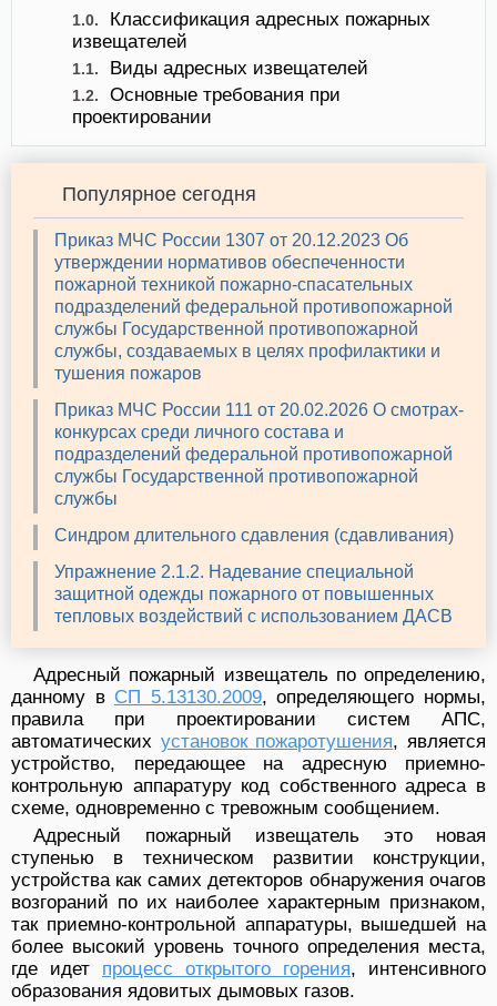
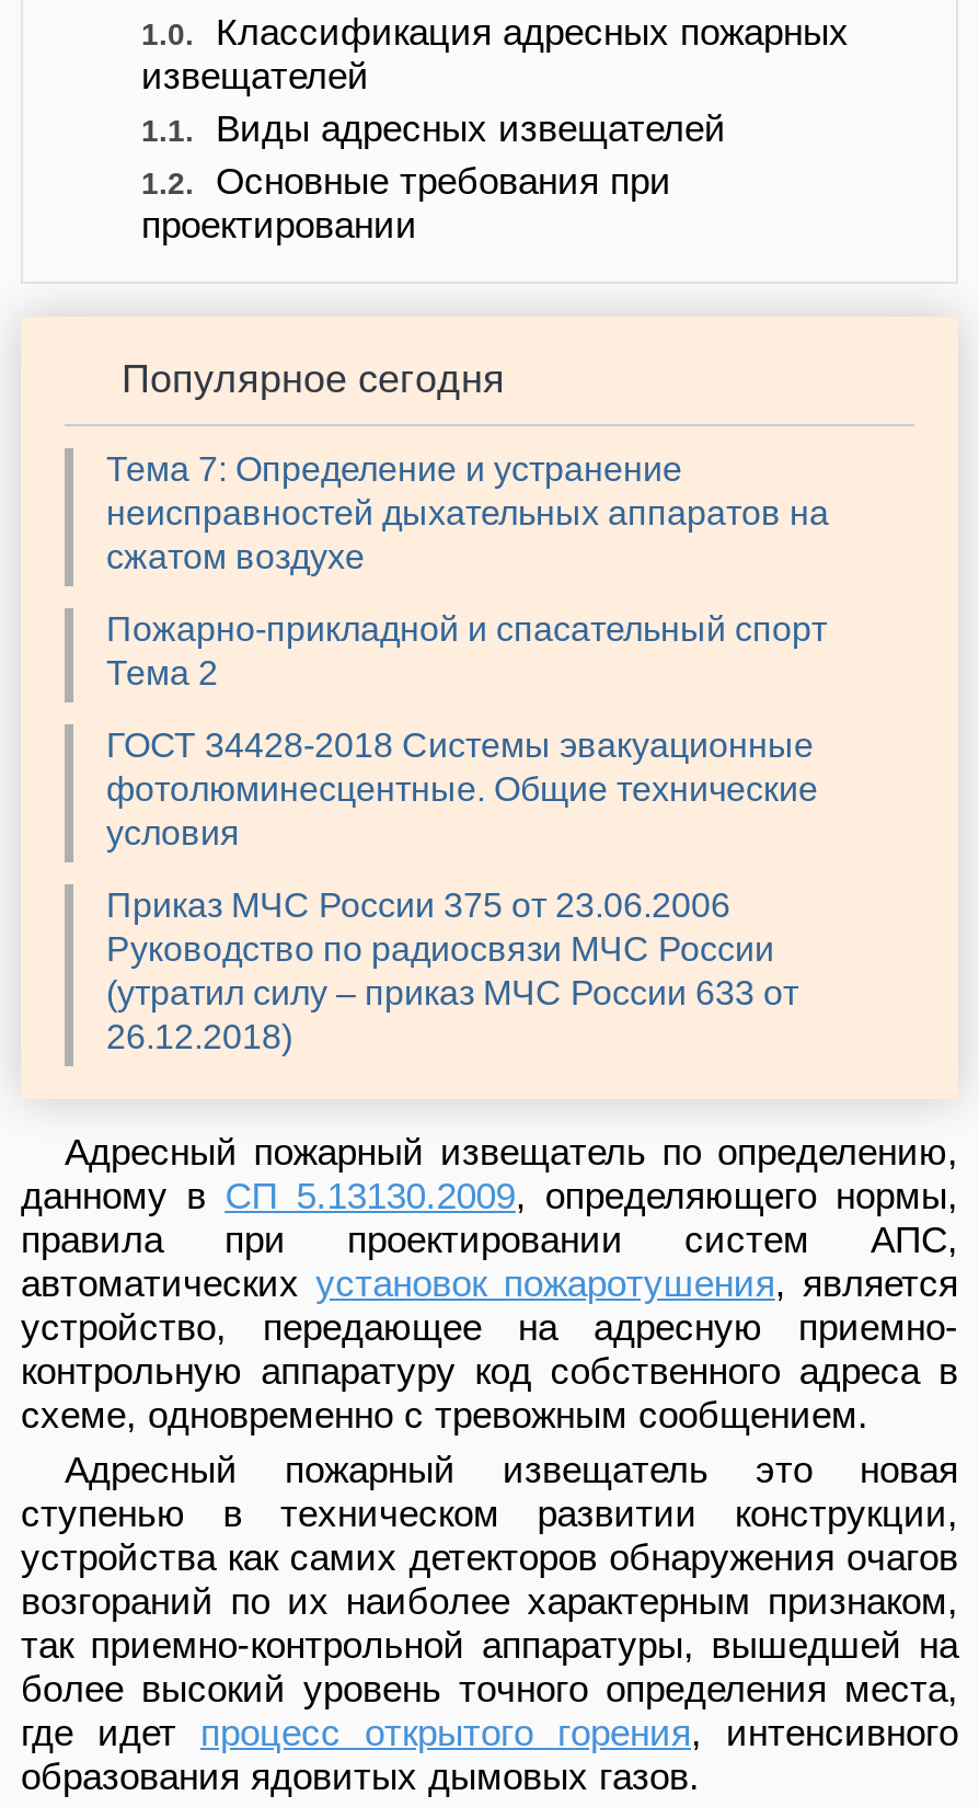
[54,231,453,383] Приказ МЧС России 1307 от 20.12.2023 Об | утверждении нормативов обеспеченности | пожарной техникой пожарно-спасательных | подразделений федеральной противопожарной | службы Государственной противопожарной | службы, создаваемых в целях профилактики и | тушения пожаров -> [106,451,829,576] Тема 7: Определение и устранение | неисправностей дыхательных аппаратов на | сжатом воздухе
[54,401,464,508] Приказ МЧС России 111 от 20.02.2026 О смотрах- | конкурсах среди личного состава и | подразделений федеральной противопожарной | службы Государственной противопожарной | службы -> [106,611,827,692] Пожарно-прикладной и спасательный спорт | Тема 2
[54,526,454,545] Синдром длительного сдавления (сдавливания) -> [106,727,818,852] ГОСТ 34428-2018 Системы эвакуационные | фотолюминесцентные. Общие технические | условия
[54,563,453,626] Упражнение 2.1.2. Надевание специальной | защитной одежды пожарного от повышенных | тепловых воздействий с использованием ДАСВ -> [106,887,798,1056] Приказ МЧС России 375 от 23.06.2006 | Руководство по радиосвязи МЧС России | (утратил силу – приказ МЧС России 633 от | 26.12.2018)

